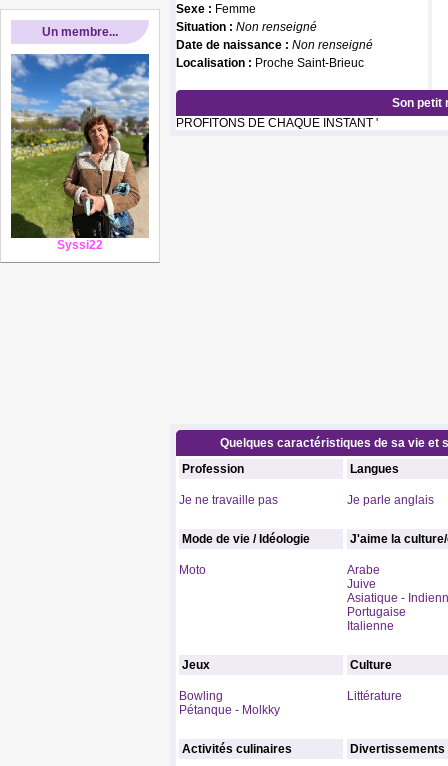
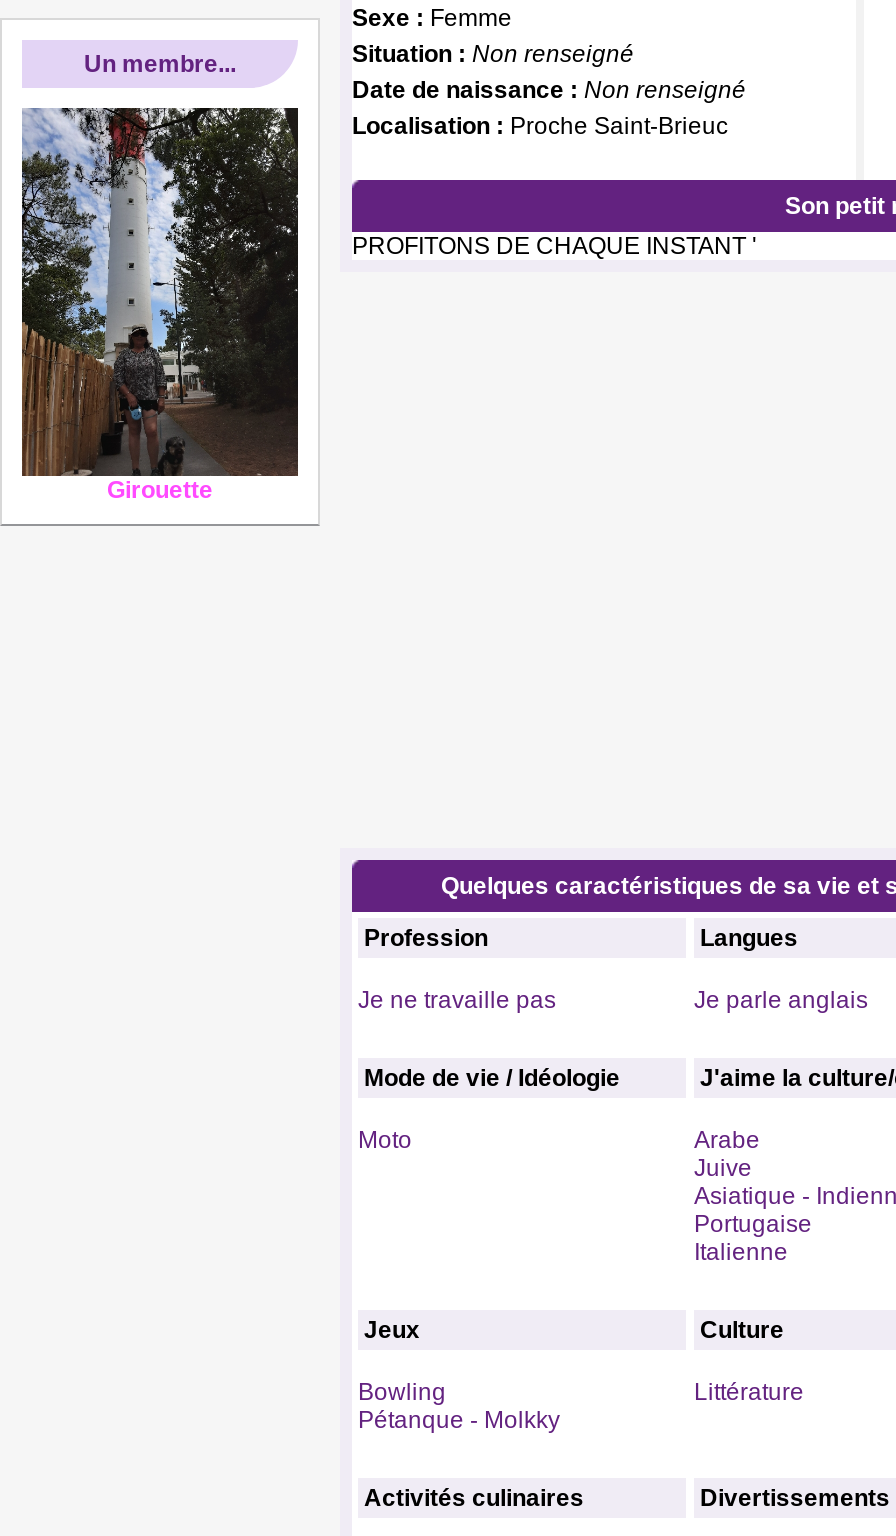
[10,53,150,252] [image] | Syssi22 -> [20,106,300,504] [image] | Girouette

